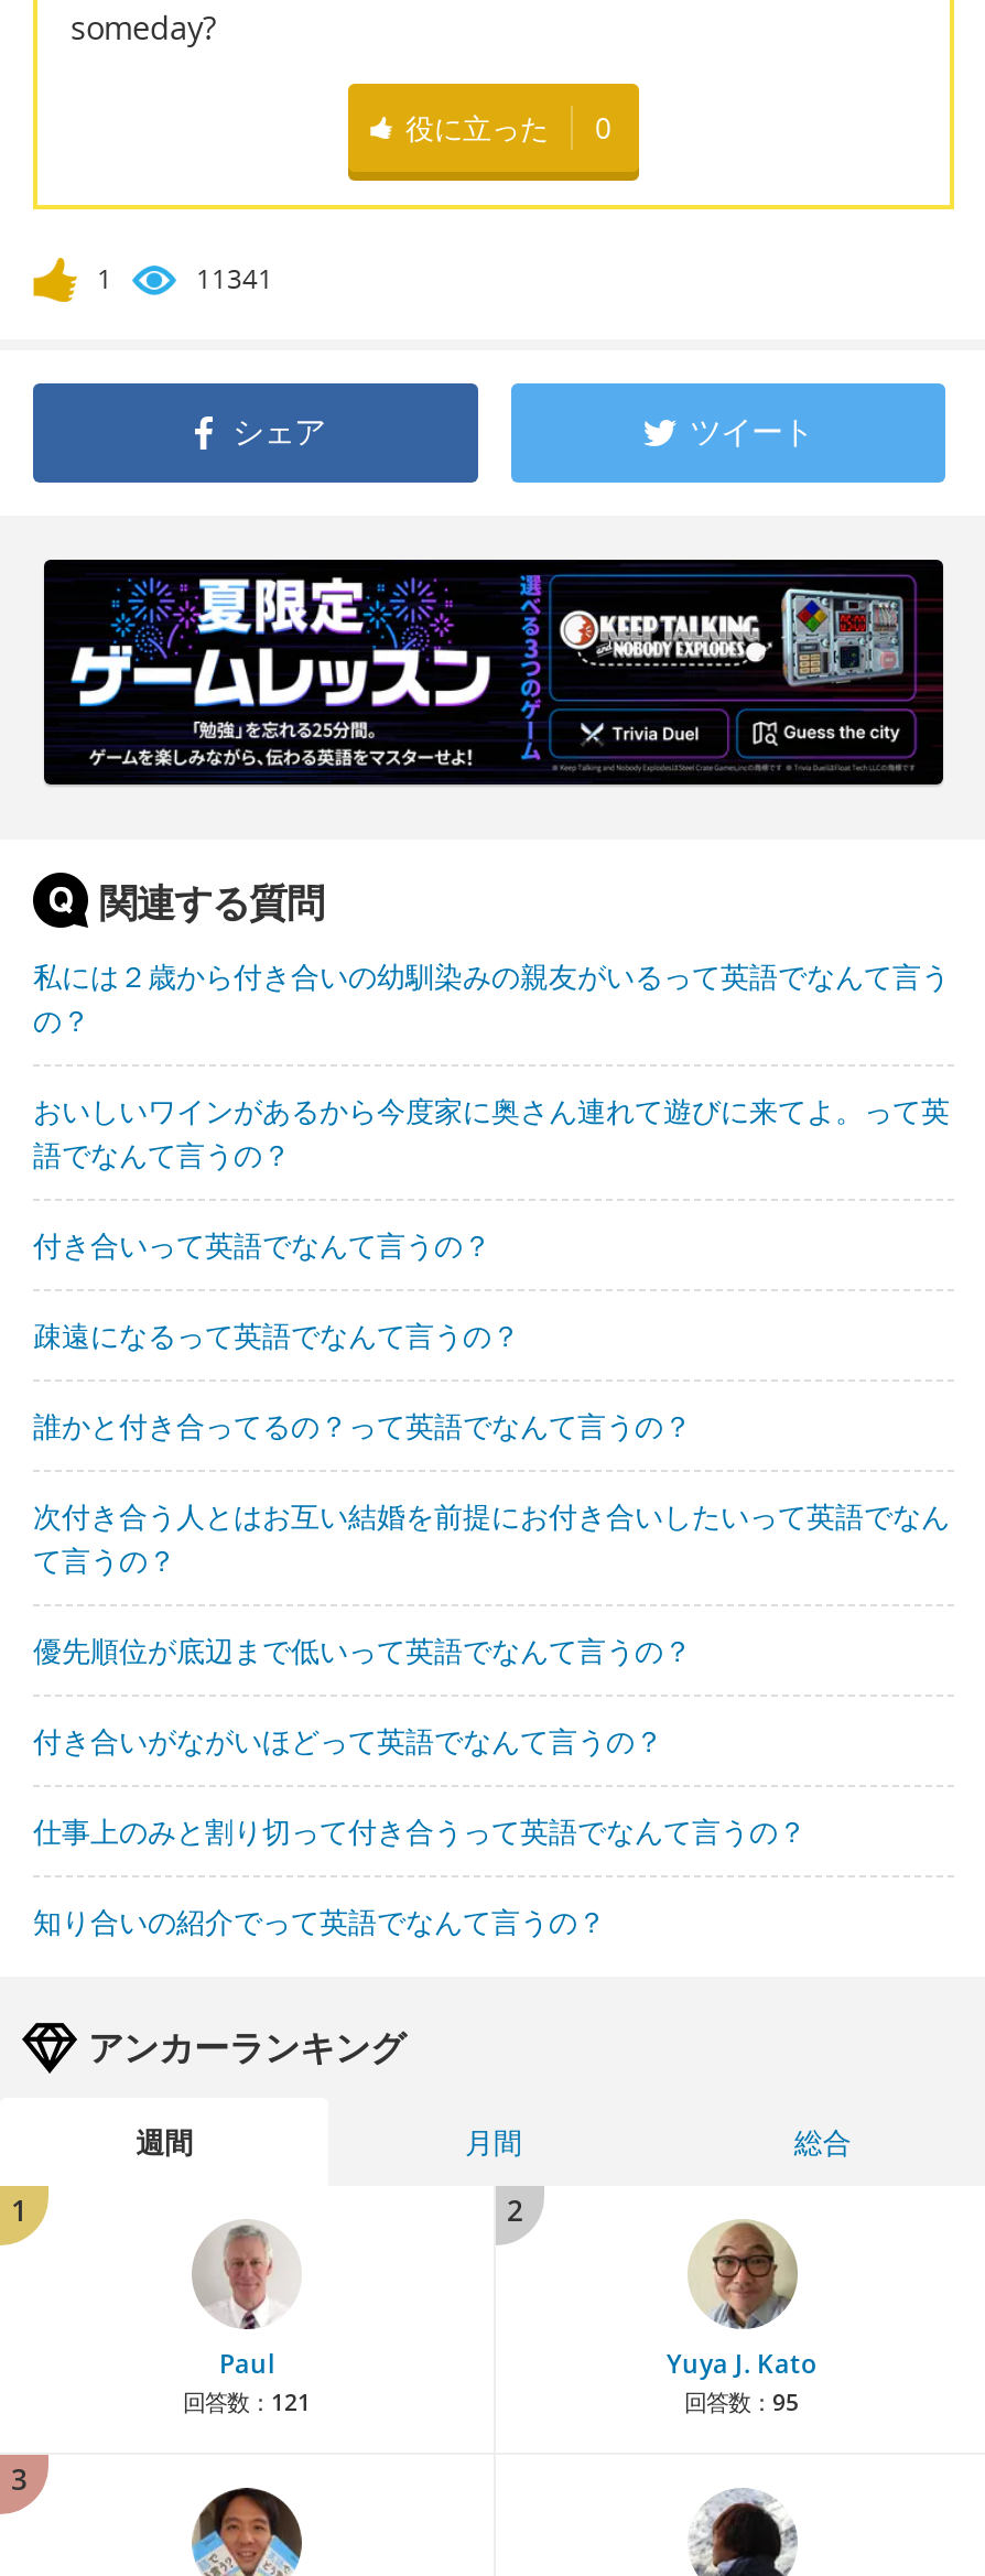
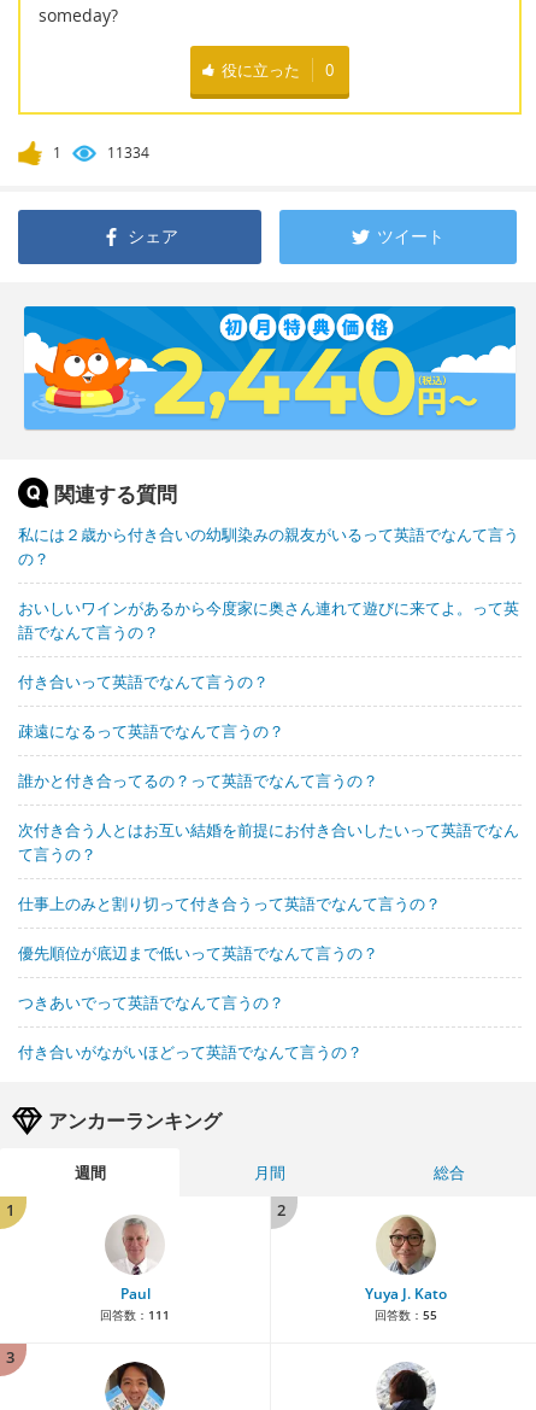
[196,260,273,298] 11341 -> [107,143,149,163] 11334
[42,558,945,787] [image] -> [23,305,517,431] [image]
moved [33,1631,692,1671] -> [18,942,378,964]: 優先順位が底辺まで低いって英語でなんて言うの？
moved [33,1721,663,1761] -> [18,1041,363,1063]: 付き合いがながいほどって英語でなんて言うの？
moved [33,1812,807,1851] -> [18,893,441,915]: 仕事上のみと割り切って付き合うって英語でなんて言うの？
[33,1902,606,1942] 知り合いの紹介でって英語でなんて言うの？ -> [18,992,284,1013] つきあいでって英語でなんて言うの？
[183,2387,311,2418] 回答数：121 -> [100,1307,170,1323] 回答数：111
[684,2387,799,2418] 回答数：95 -> [374,1307,437,1323] 回答数：55

